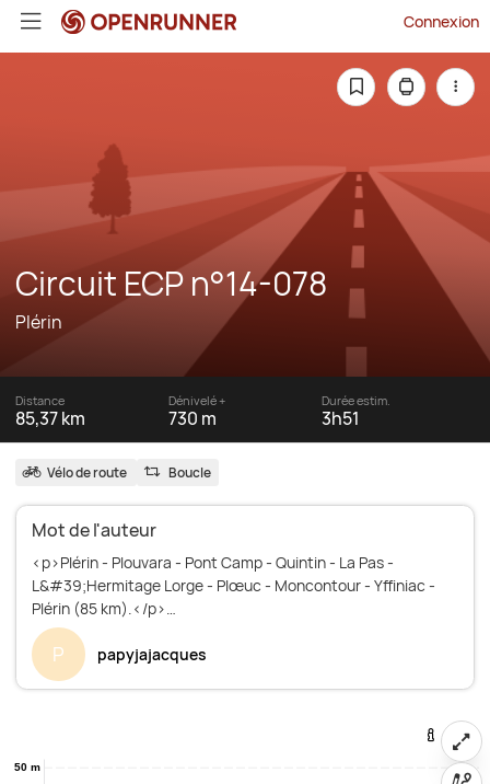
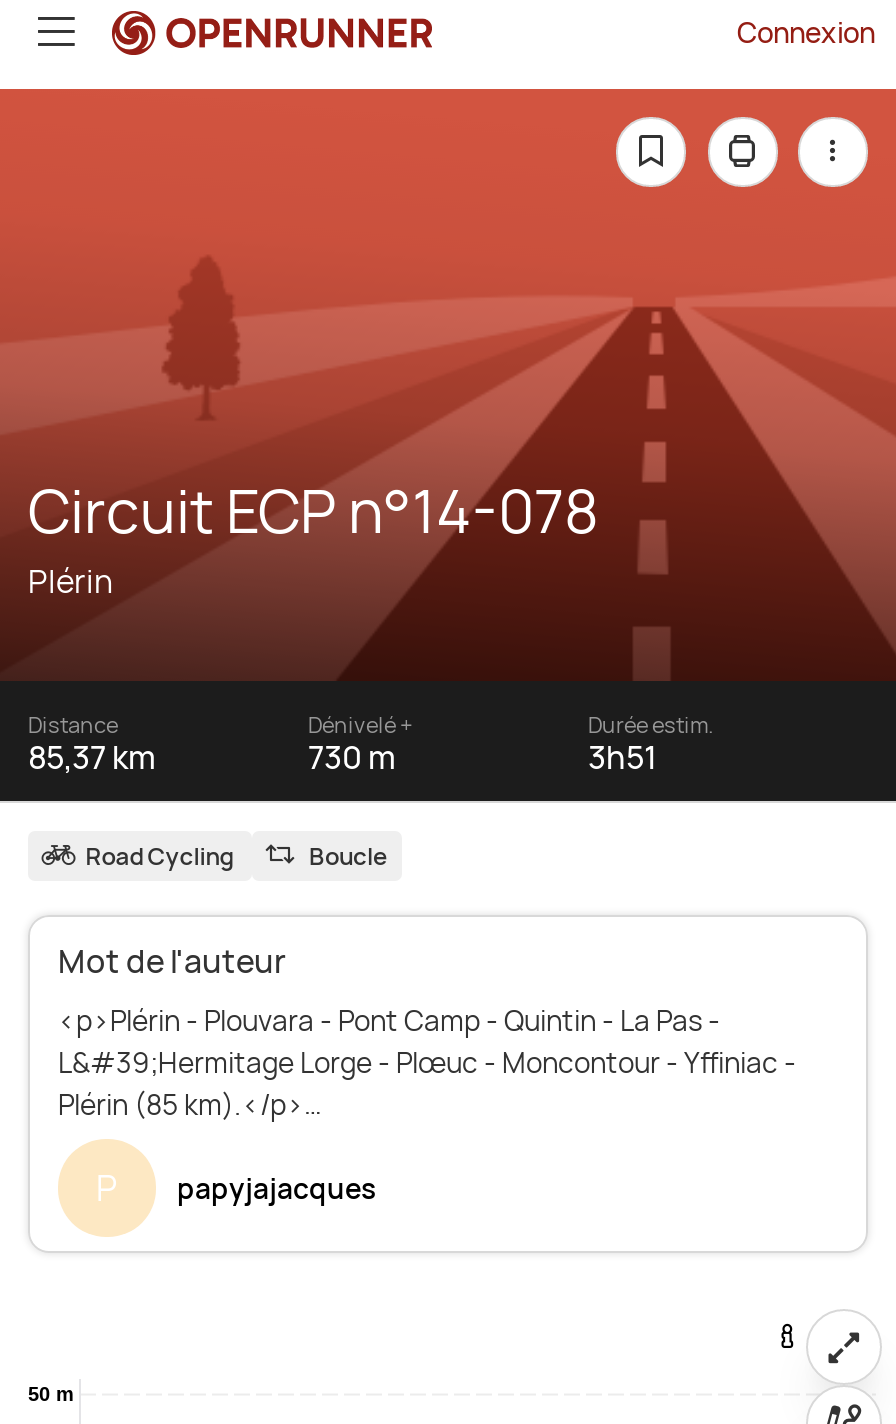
[47,463,127,482] Vélo de route -> [86,839,234,873] Road Cycling

